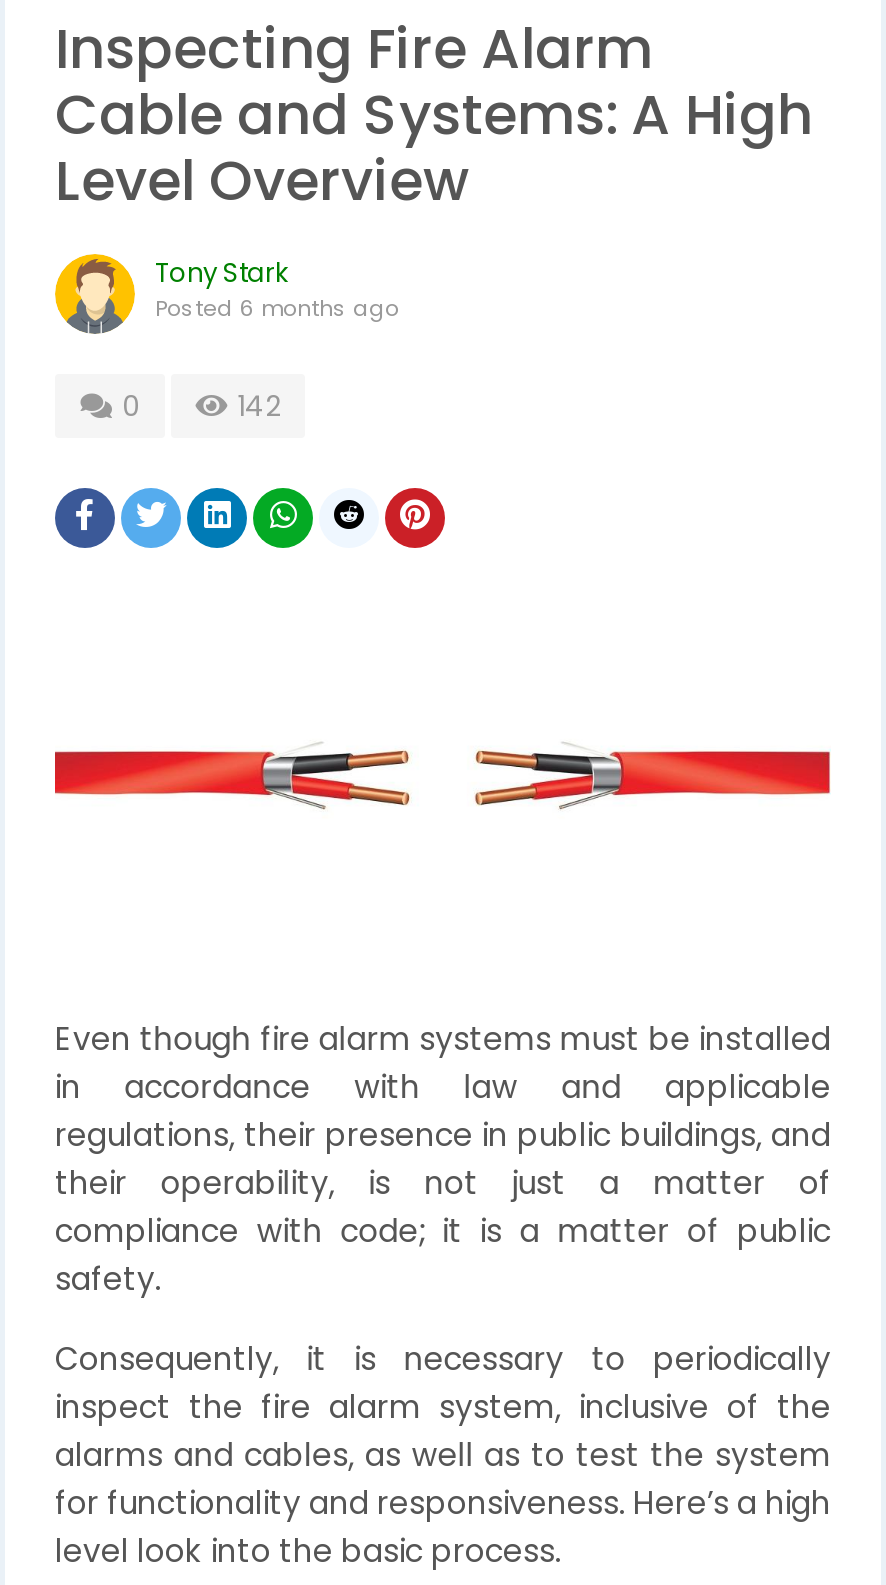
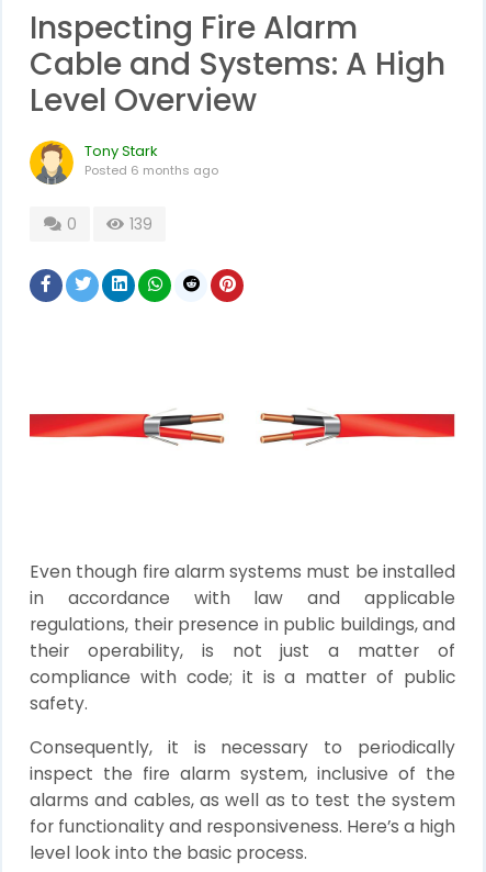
[229,386,281,426] 142 -> [125,213,152,235] 139

